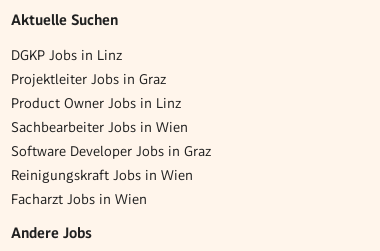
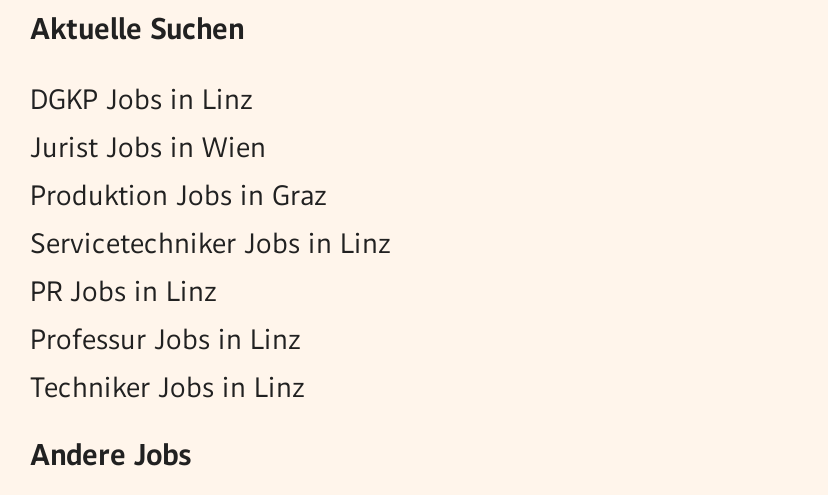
[11,71,166,87] Projektleiter Jobs in Graz -> [30,130,266,162] Jurist Jobs in Wien
[11,95,181,111] Product Owner Jobs in Linz -> [30,178,326,210] Produktion Jobs in Graz
[11,119,188,135] Sachbearbeiter Jobs in Wien -> [30,226,390,258] Servicetechniker Jobs in Linz
[11,143,211,159] Software Developer Jobs in Graz -> [30,274,216,306] PR Jobs in Linz
[11,167,193,183] Reinigungskraft Jobs in Wien -> [30,322,300,354] Professur Jobs in Linz
[11,191,147,207] Facharzt Jobs in Wien -> [30,370,304,402] Techniker Jobs in Linz

